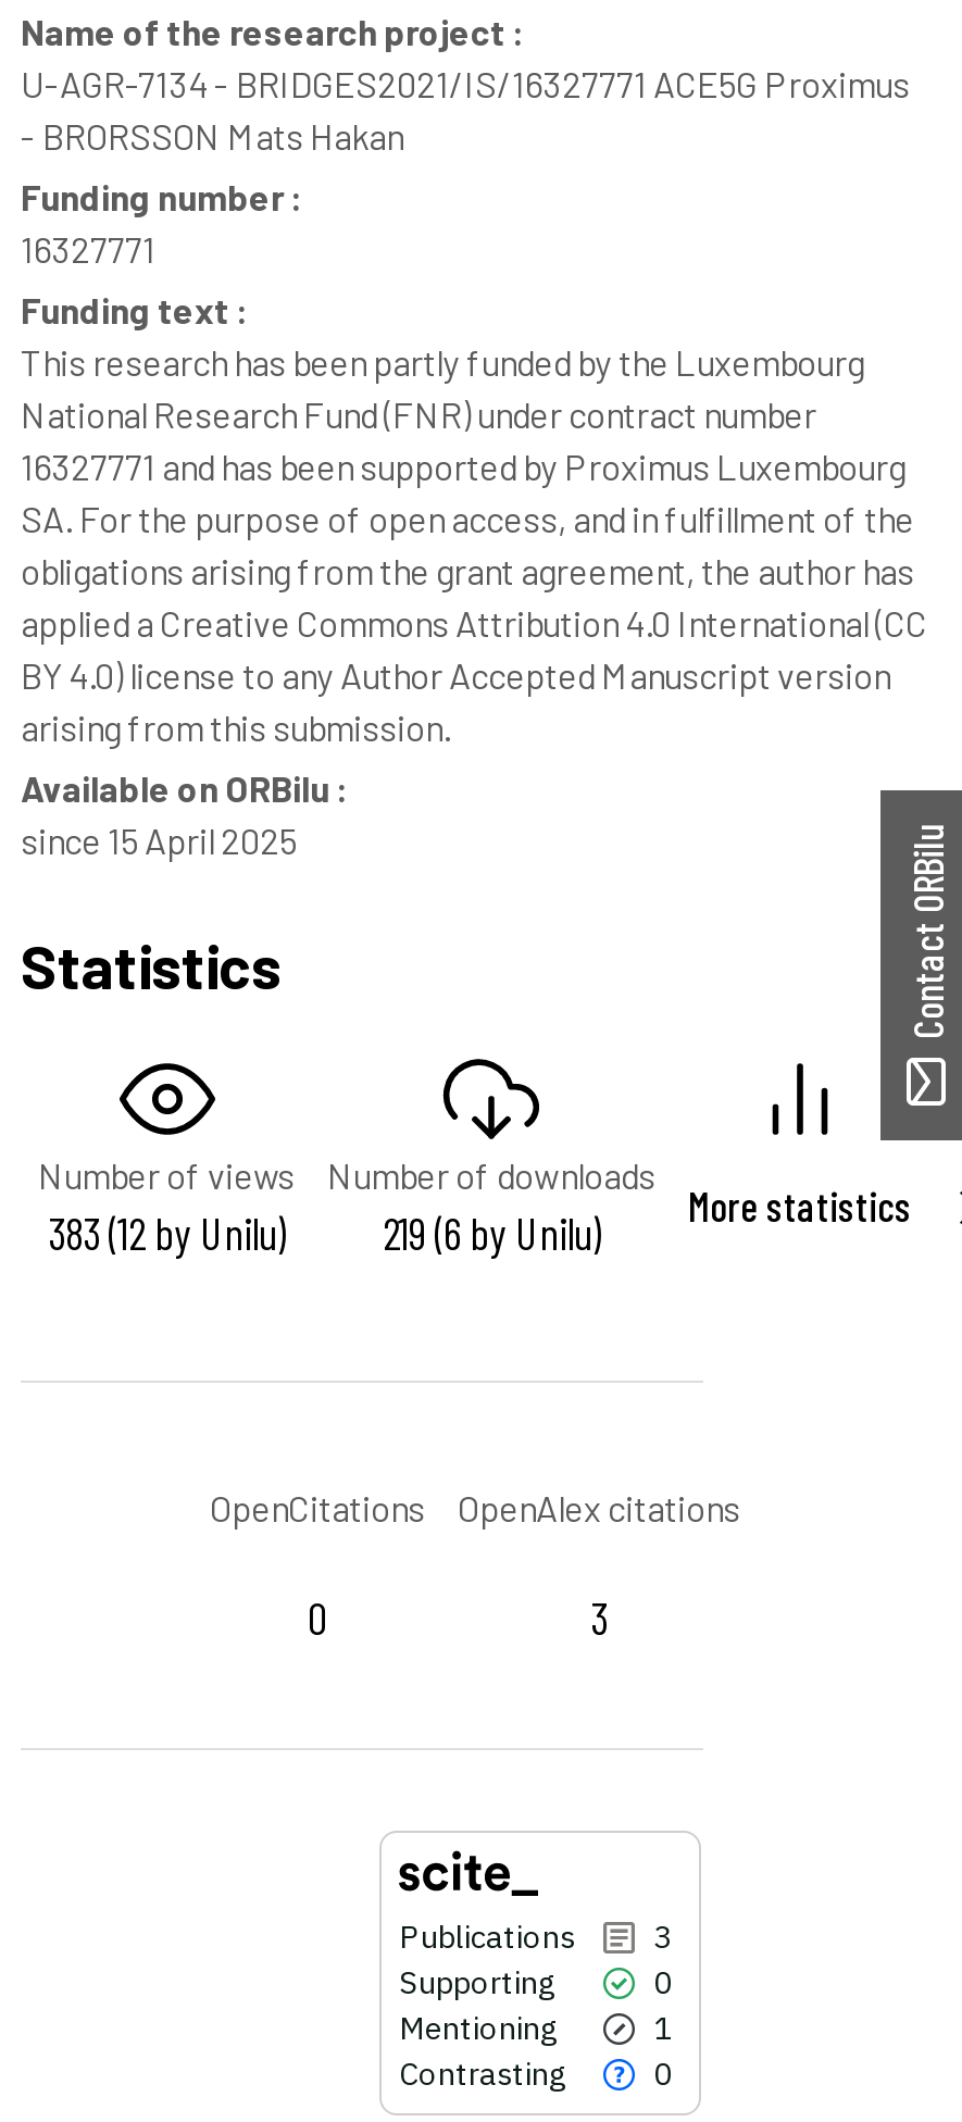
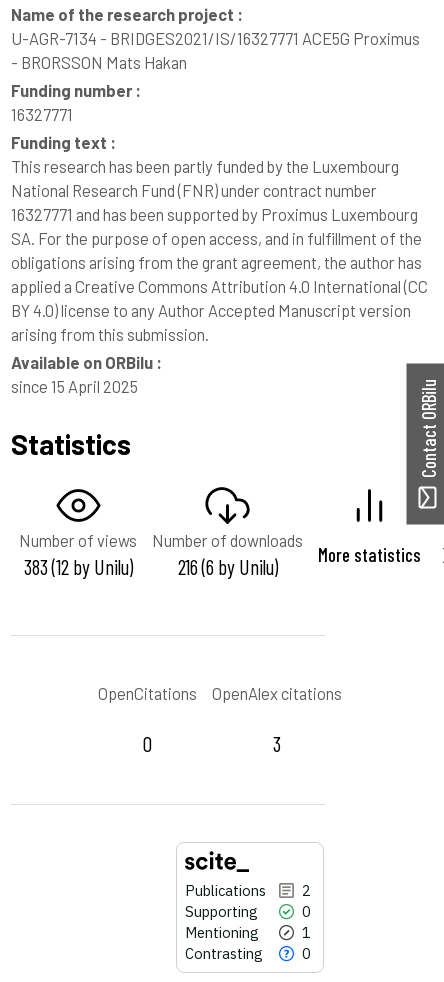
[48,1181,912,1259] 383 (12 by Unilu) 219 (6 by Unilu) More statistics -> [23,543,421,579] 383 (12 by Unilu) 216 (6 by Unilu) More statistics
[399,1915,673,1957] Publications 3 -> [185,881,311,900] Publications 2

